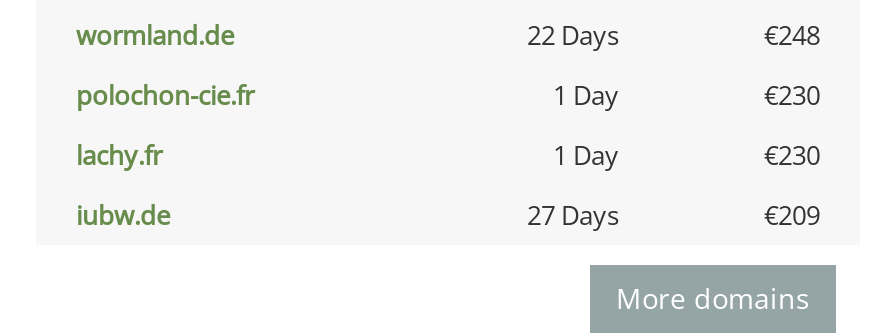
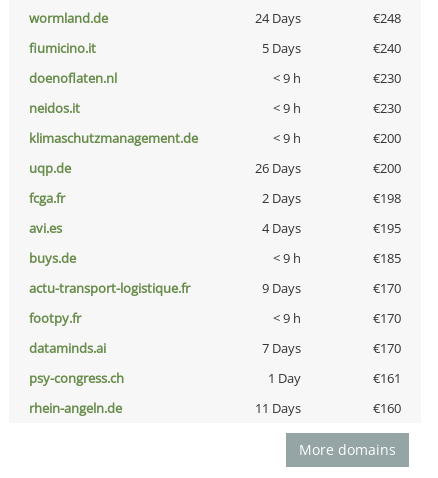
[527,17,619,53] 22 Days -> [254,9,300,27] 24 Days
[76,77,619,113] polochon-cie.fr | 1 Day -> [29,39,401,87] fiumicino.it | 5 Days | €240 | doenoflaten.nl | < 9 h
[76,137,619,173] lachy.fr | 1 Day -> [29,99,300,117] neidos.it | < 9 h
[76,197,820,233] iubw.de | 27 Days | €209 -> [29,129,401,417] klimaschutzmanagement.de | < 9 h | €200 | uqp.de | 26 Days | €200 | fcga.fr | 2 Days | €198 | avi.es | 4 Days | €195 | buys.de | < 9 h | €185 | actu-transport-logistique.fr | 9 Days | €170 | footpy.fr | < 9 h | €170 | dataminds.ai | 7 Days | €170 | psy-congress.ch | 1 Day | €161 | rhein-angeln.de | 11 Days | €160

